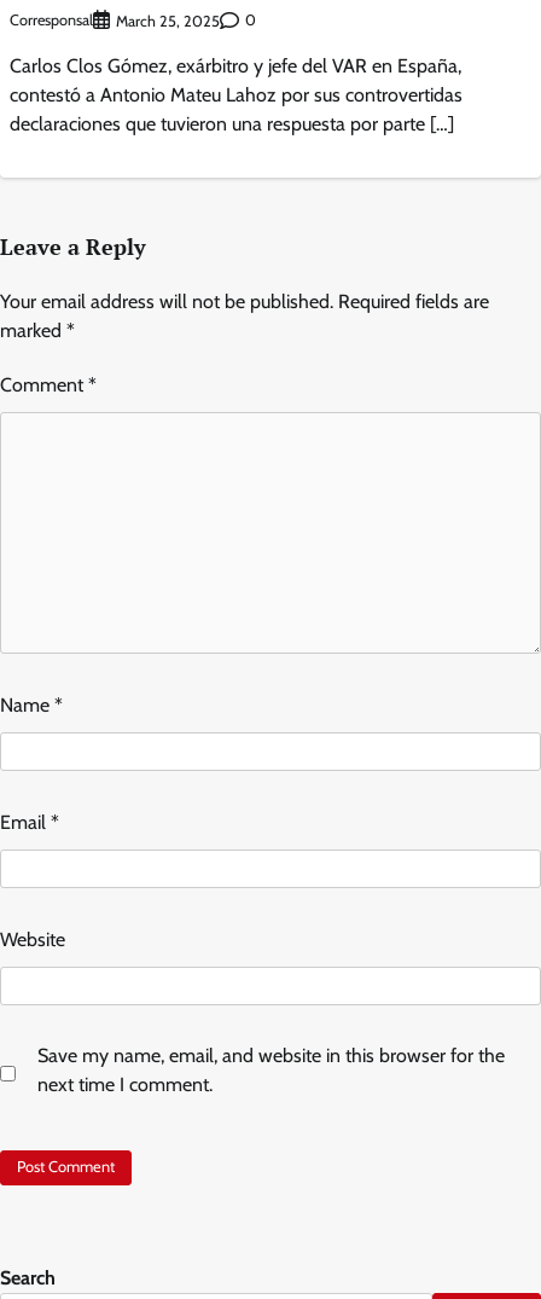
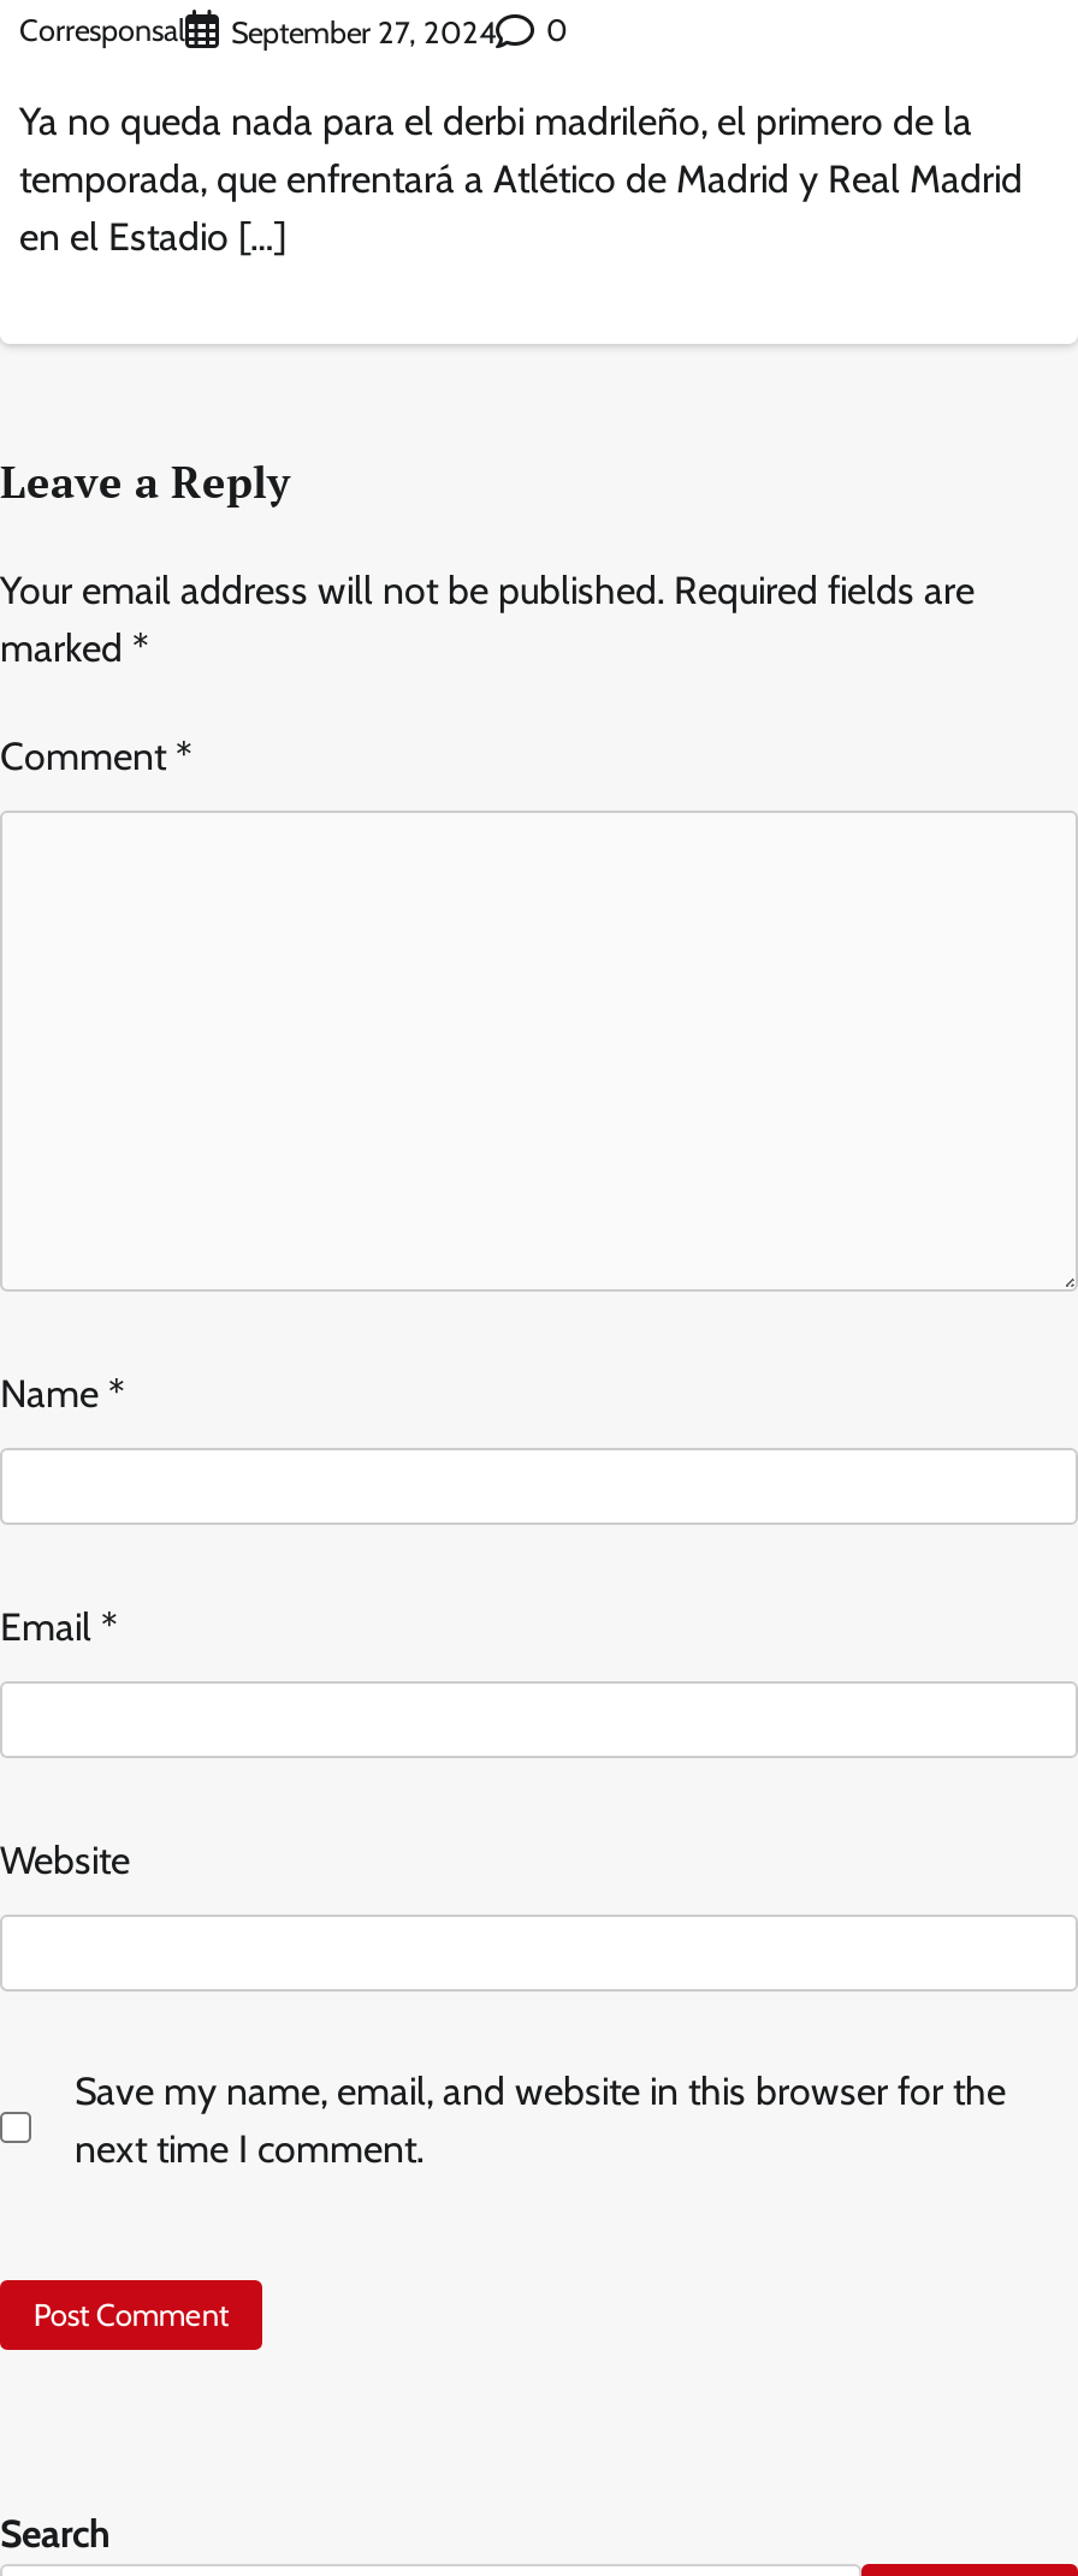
[116,12,220,30] March 25, 2025 -> [231,15,496,51] September 27, 2024
[10,54,463,135] Carlos Clos Gómez, exárbitro y jefe del VAR en España, | contestó a Antonio Mateu Lahoz por sus controvertidas | declaraciones que tuvieron una respuesta por parte […] -> [19,99,1023,260] Ya no queda nada para el derbi madrileño, el primero de la | temporada, que enfrentará a Atlético de Madrid y Real Madrid | en el Estadio […]

